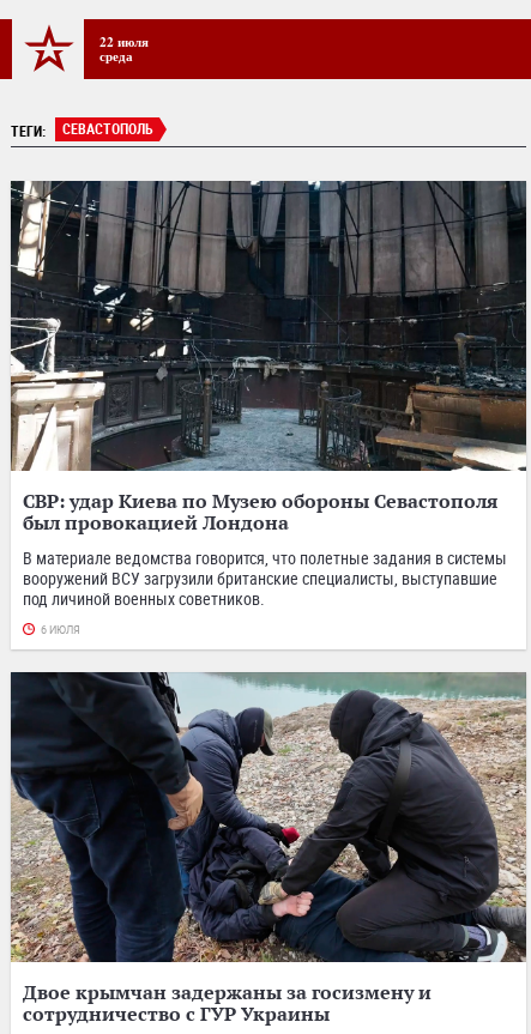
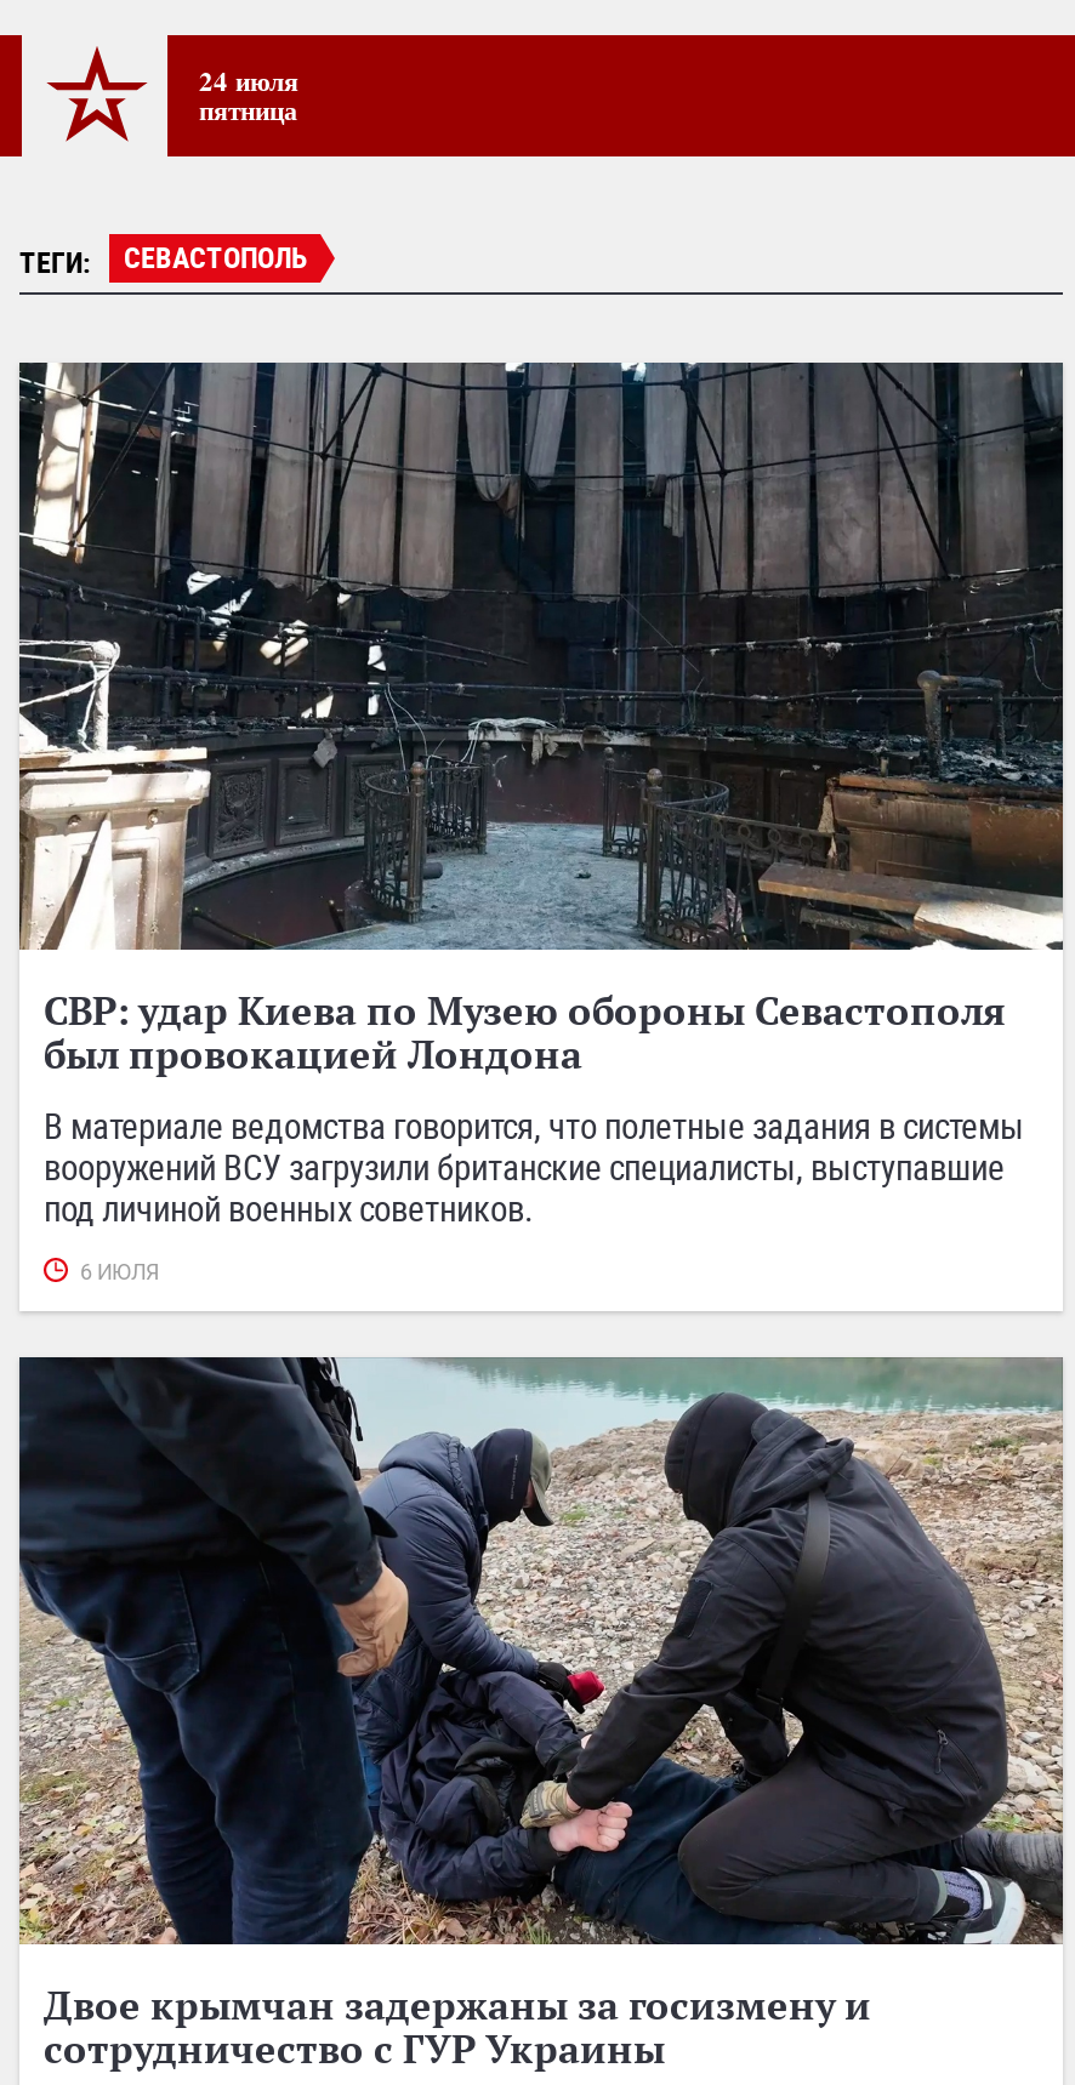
[99,31,149,66] 22 июля | среда -> [199,59,298,130] 24 июля | пятница

